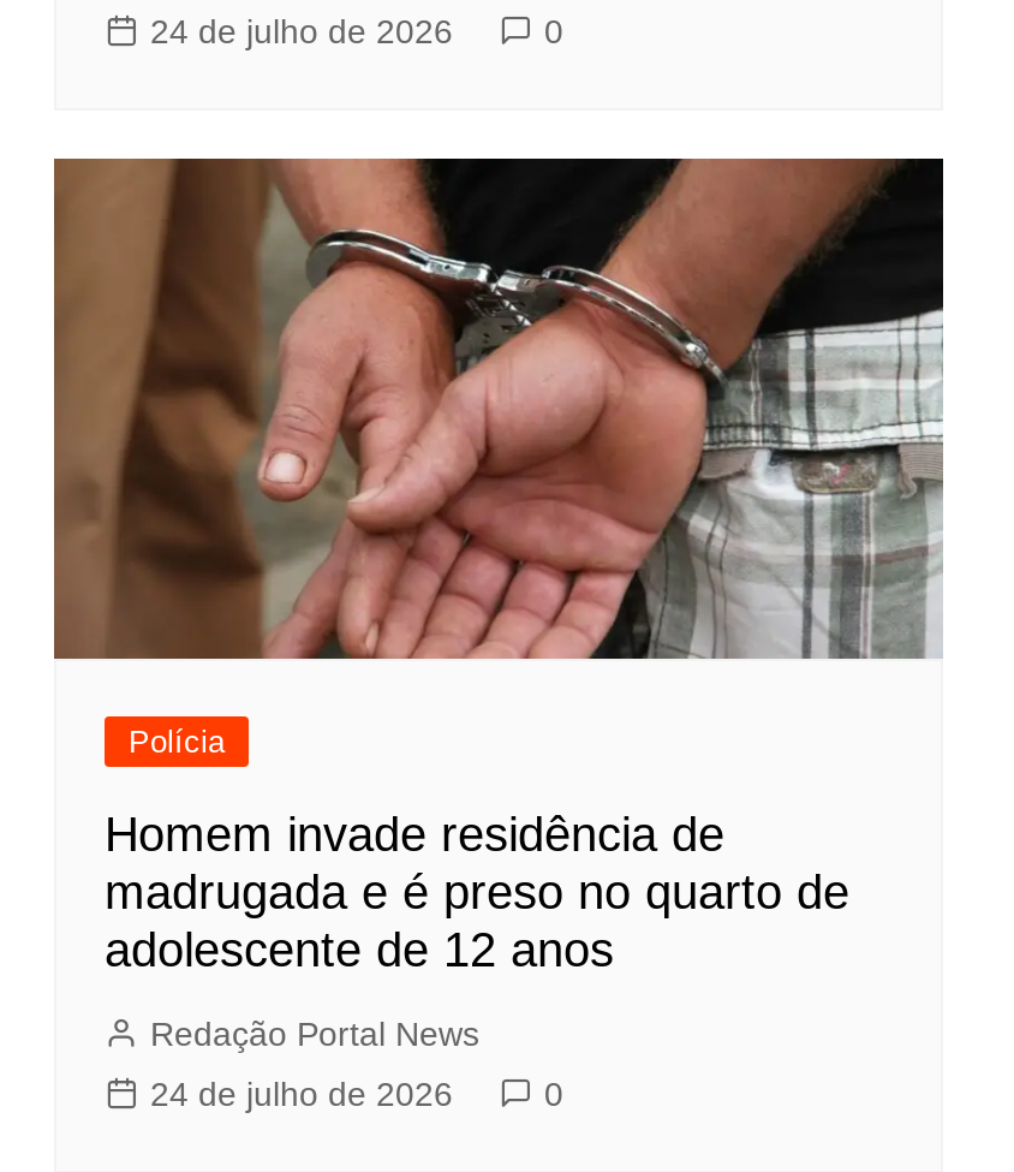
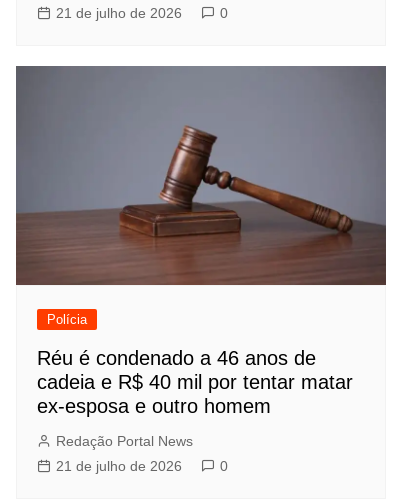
[150,11,453,50] 24 de julho de 2026 -> [56,5,182,21] 21 de julho de 2026
[54,157,946,660] [image] -> [16,65,387,286] [image]
[105,807,849,976] Homem invade residência de | madrugada e é preso no quarto de | adolescente de 12 anos -> [37,347,353,417] Réu é condenado a 46 anos de | cadeia e R$ 40 mil por tentar matar | ex-esposa e outro homem
[150,1074,453,1113] 24 de julho de 2026 -> [56,458,182,474] 21 de julho de 2026

